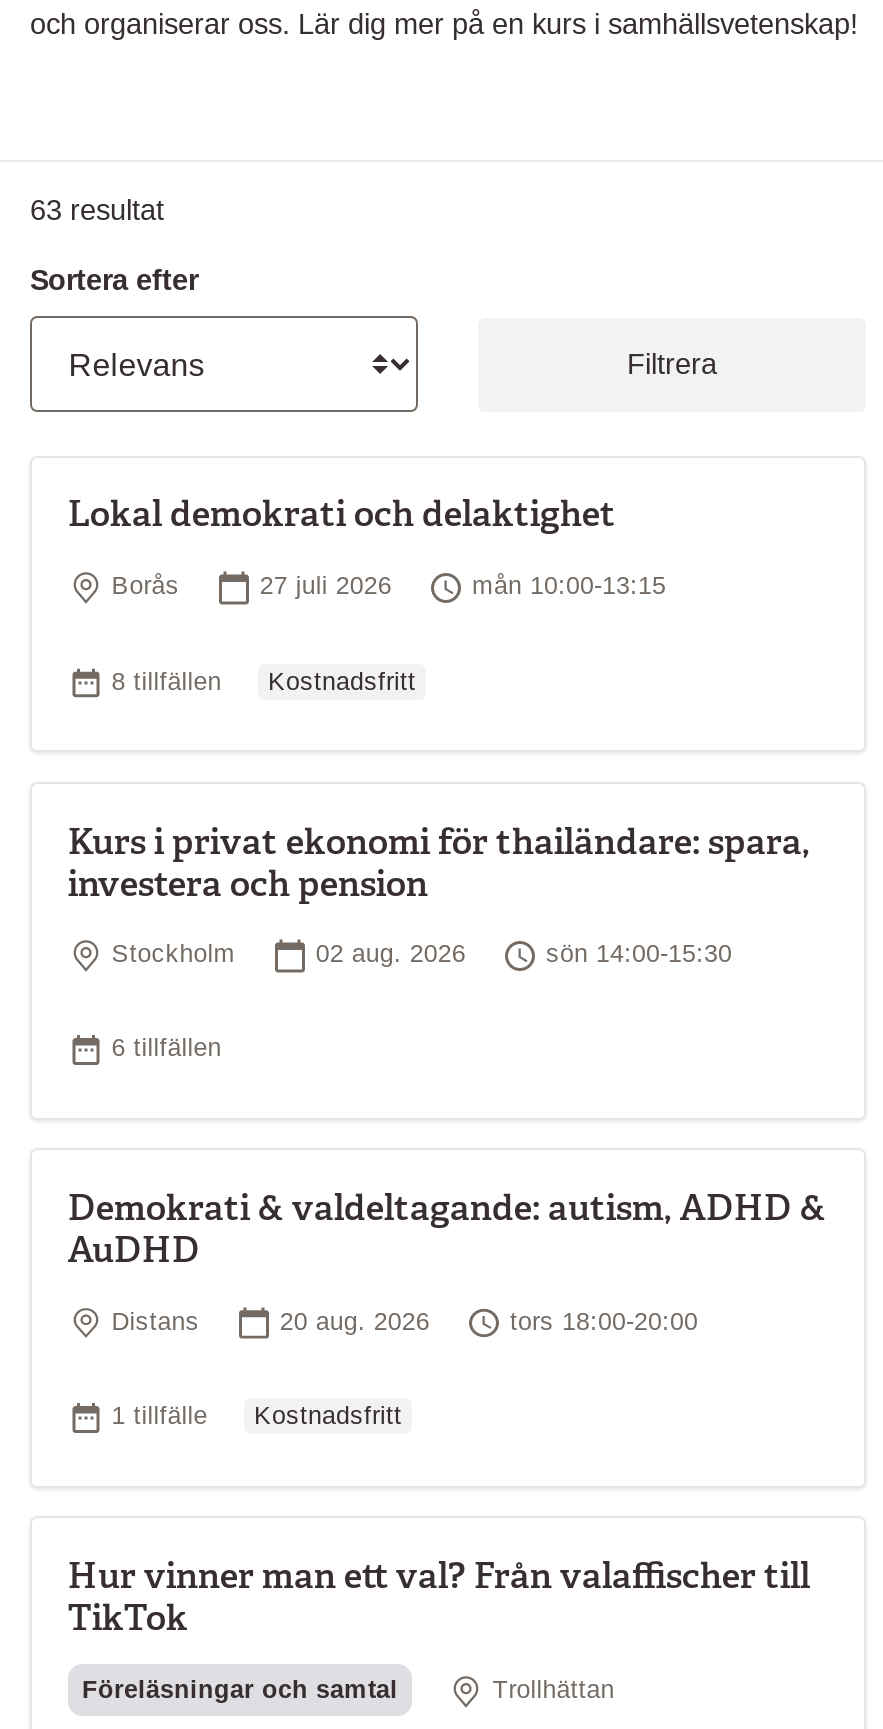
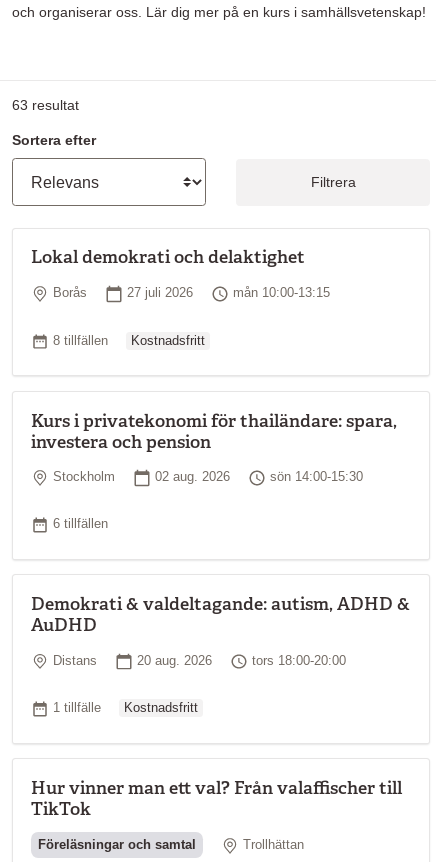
[68,817,810,863] Kurs i privat ekonomi för thailändare: spara, -> [31,408,397,431] Kurs i privatekonomi för thailändare: spara,

